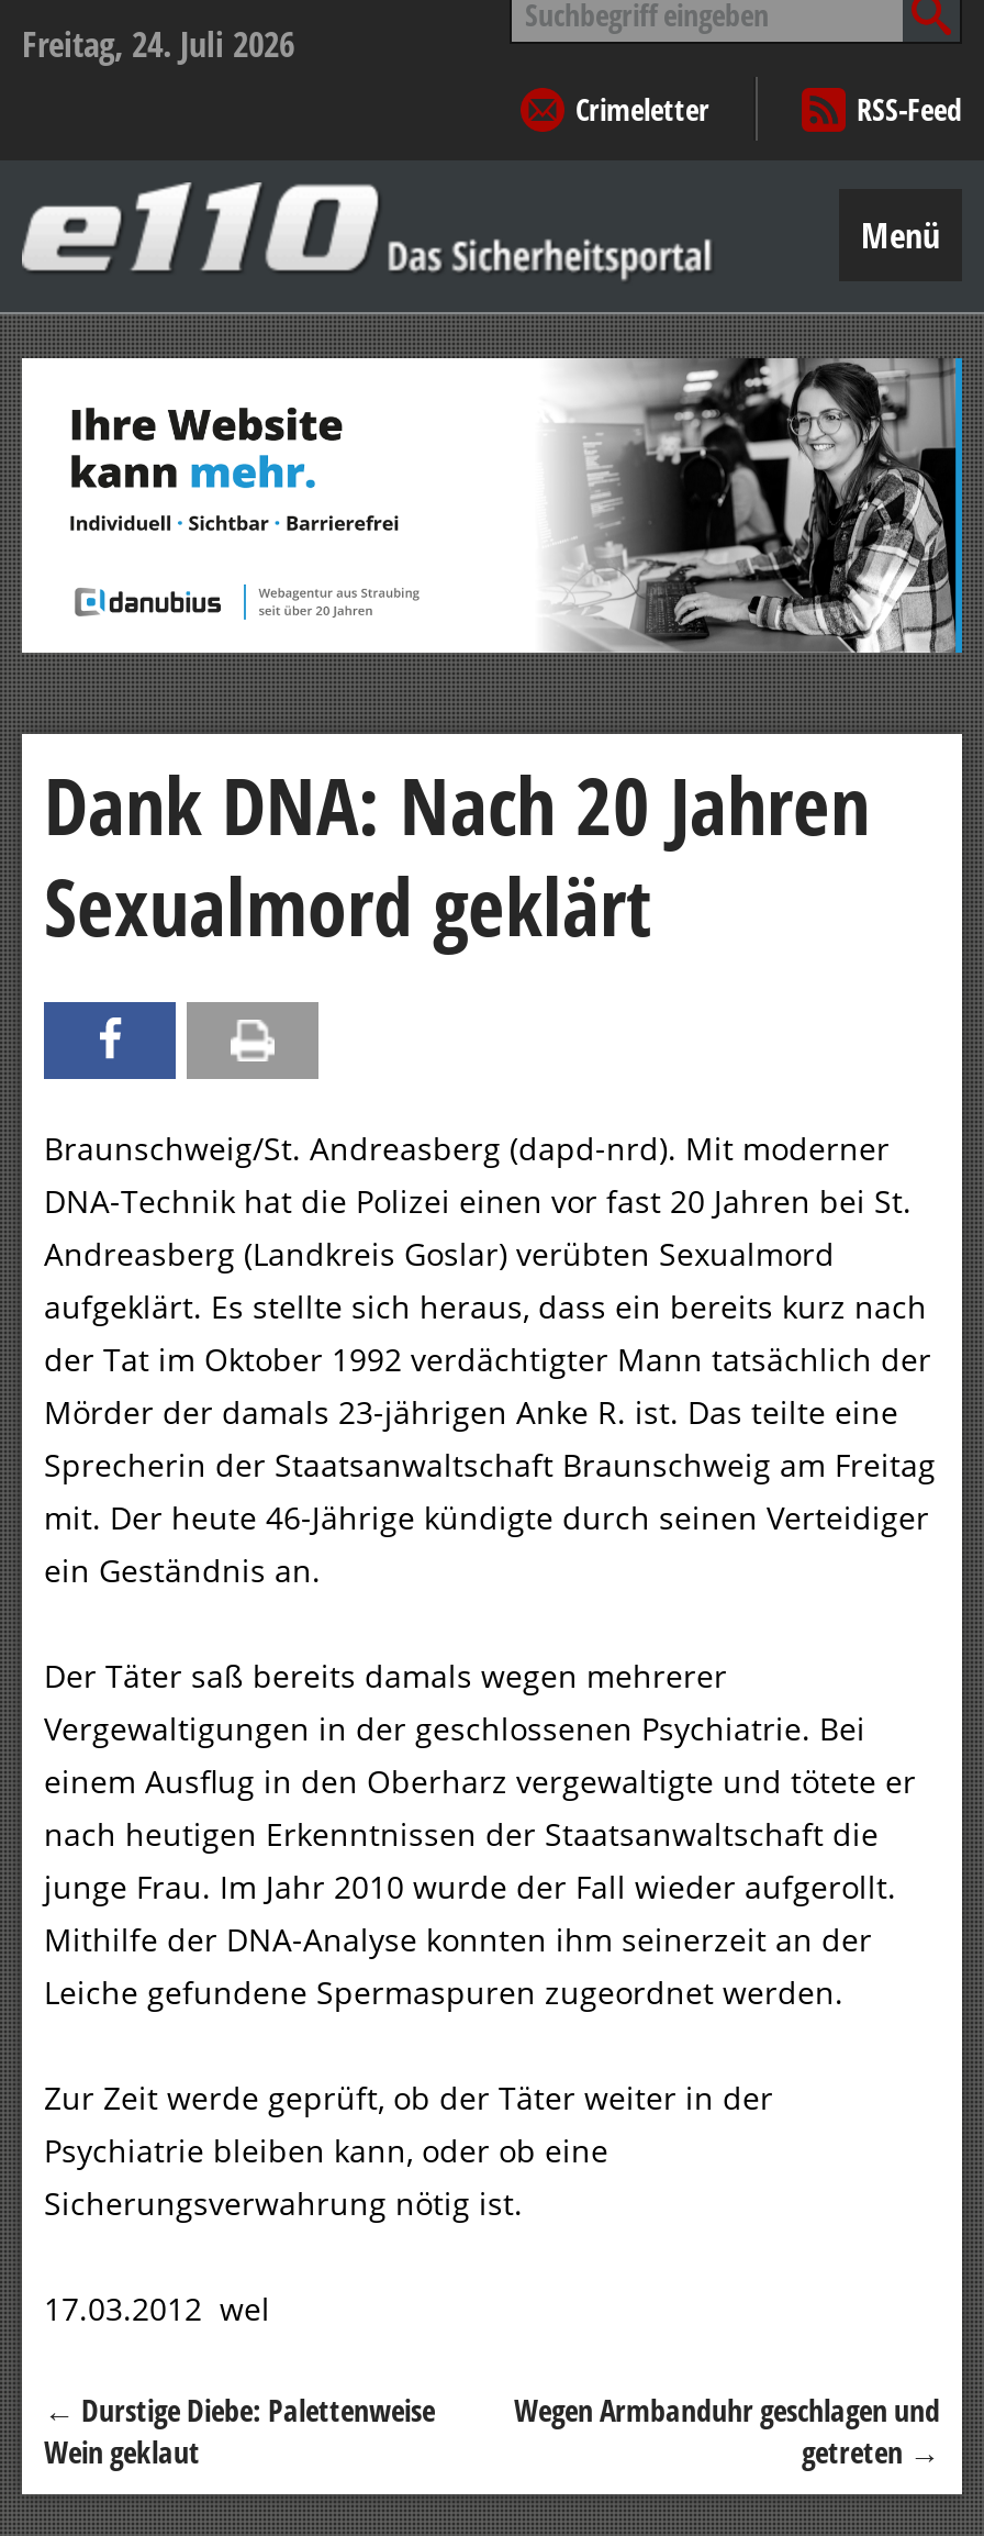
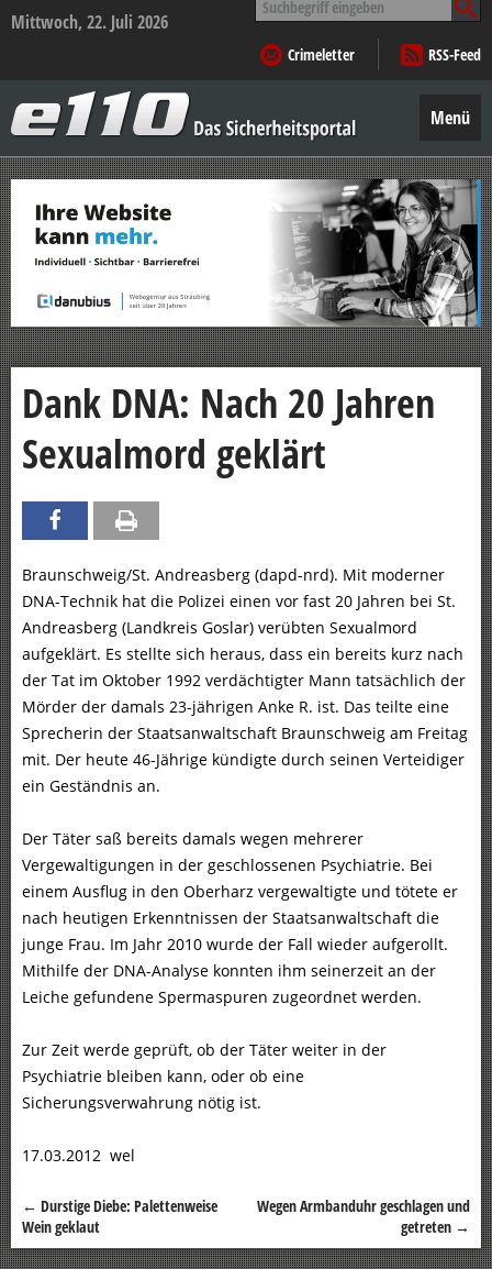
[22,20,294,68] Freitag, 24. Juli 2026 -> [11,10,168,34] Mittwoch, 22. Juli 2026

